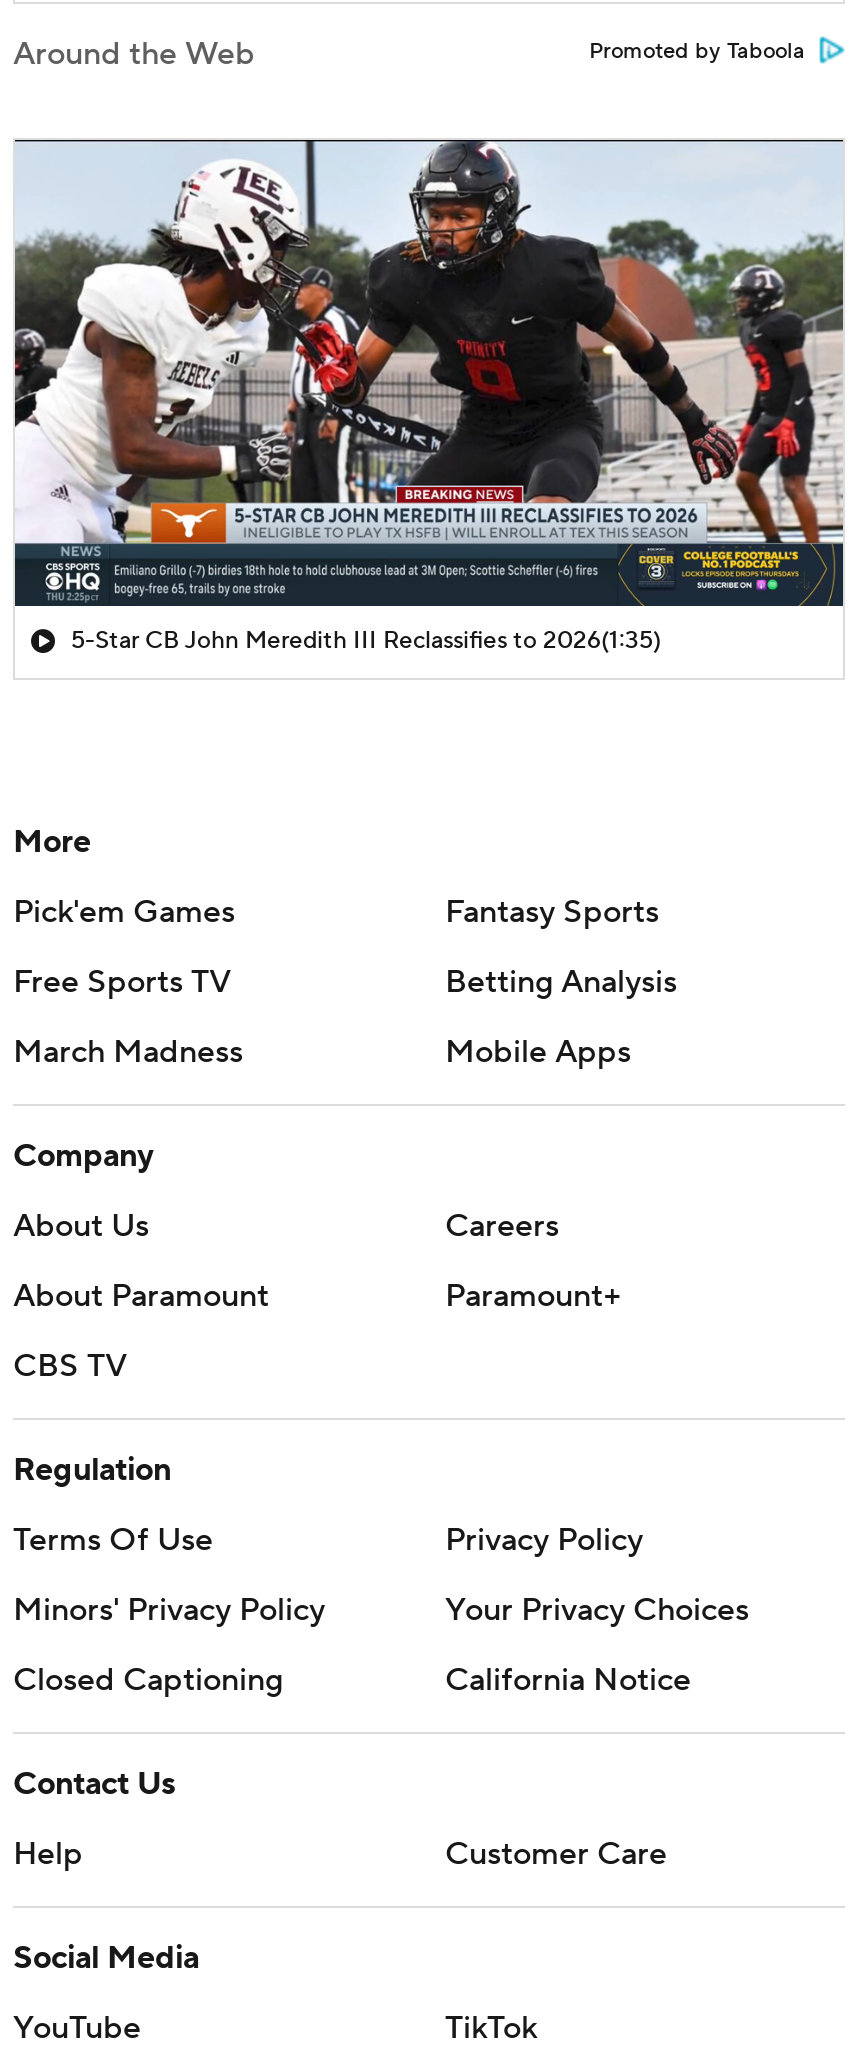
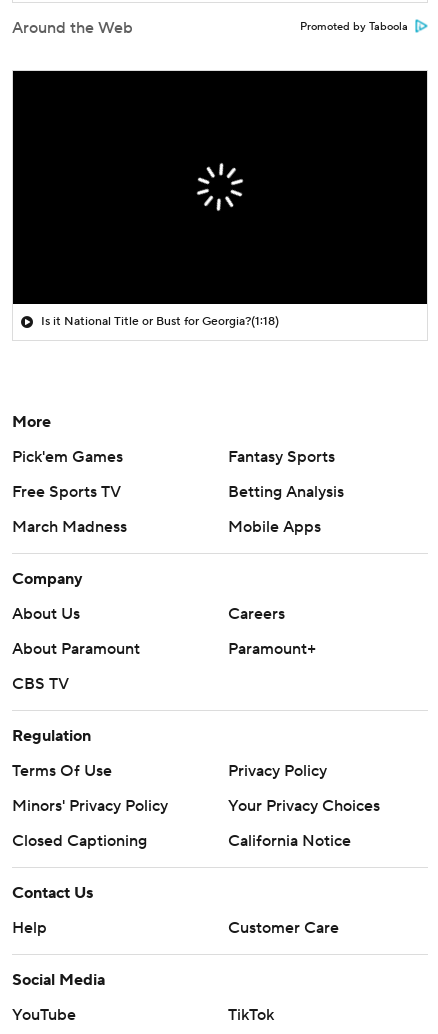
[13,138,845,606] [image] -> none
[71,626,661,656] 5-Star CB John Meredith III Reclassifies to 2026(1:35) -> [41,314,279,329] Is it National Title or Bust for Georgia?(1:18)

